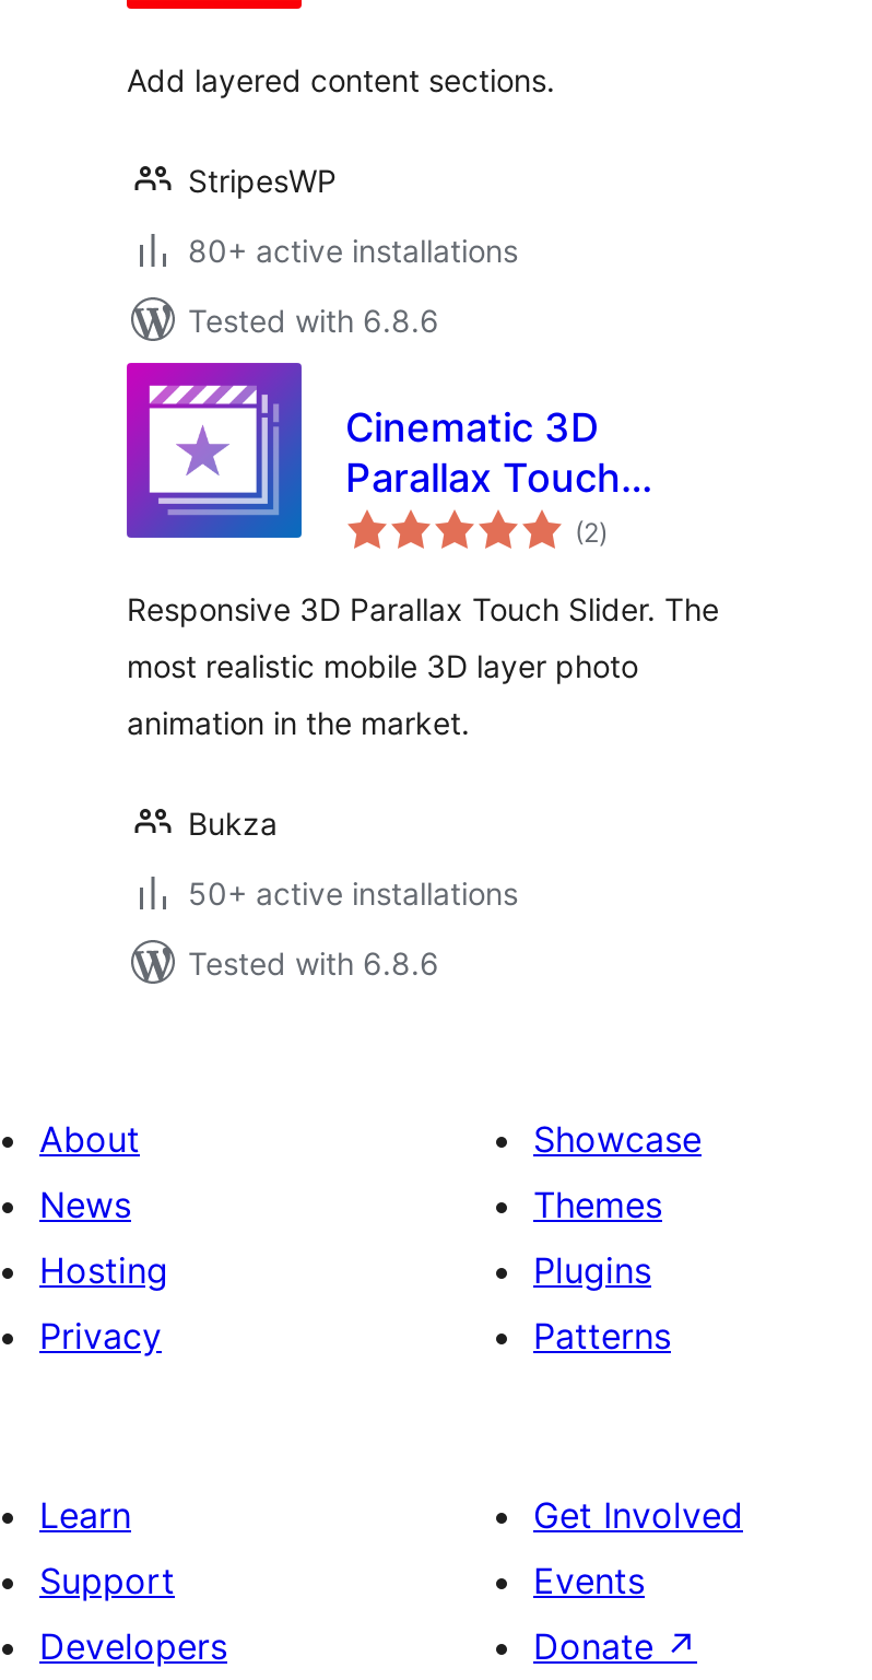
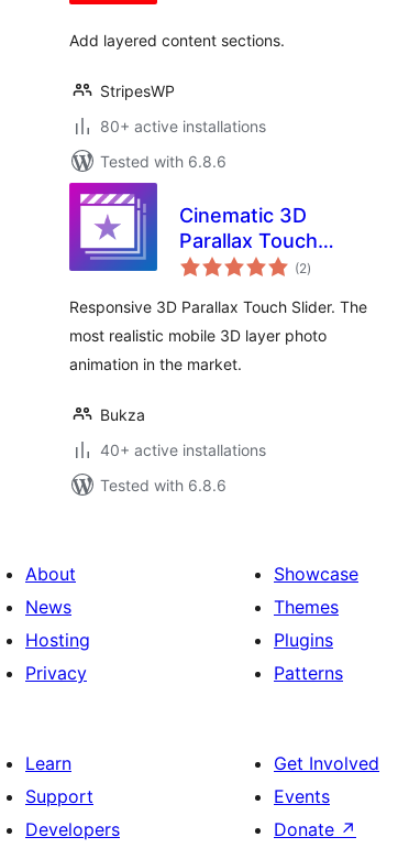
[188,874,518,912] 50+ active installations -> [100,441,266,459] 40+ active installations

